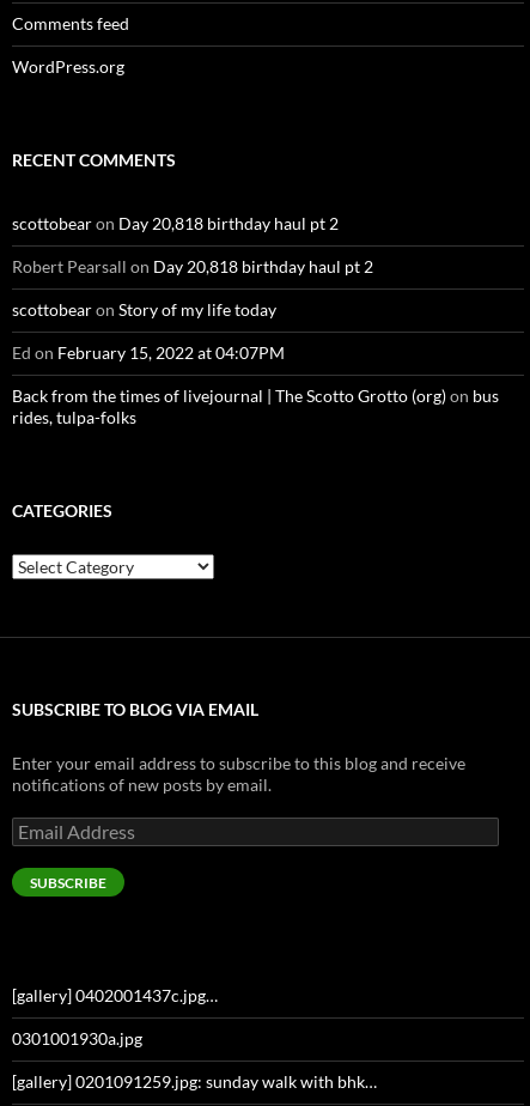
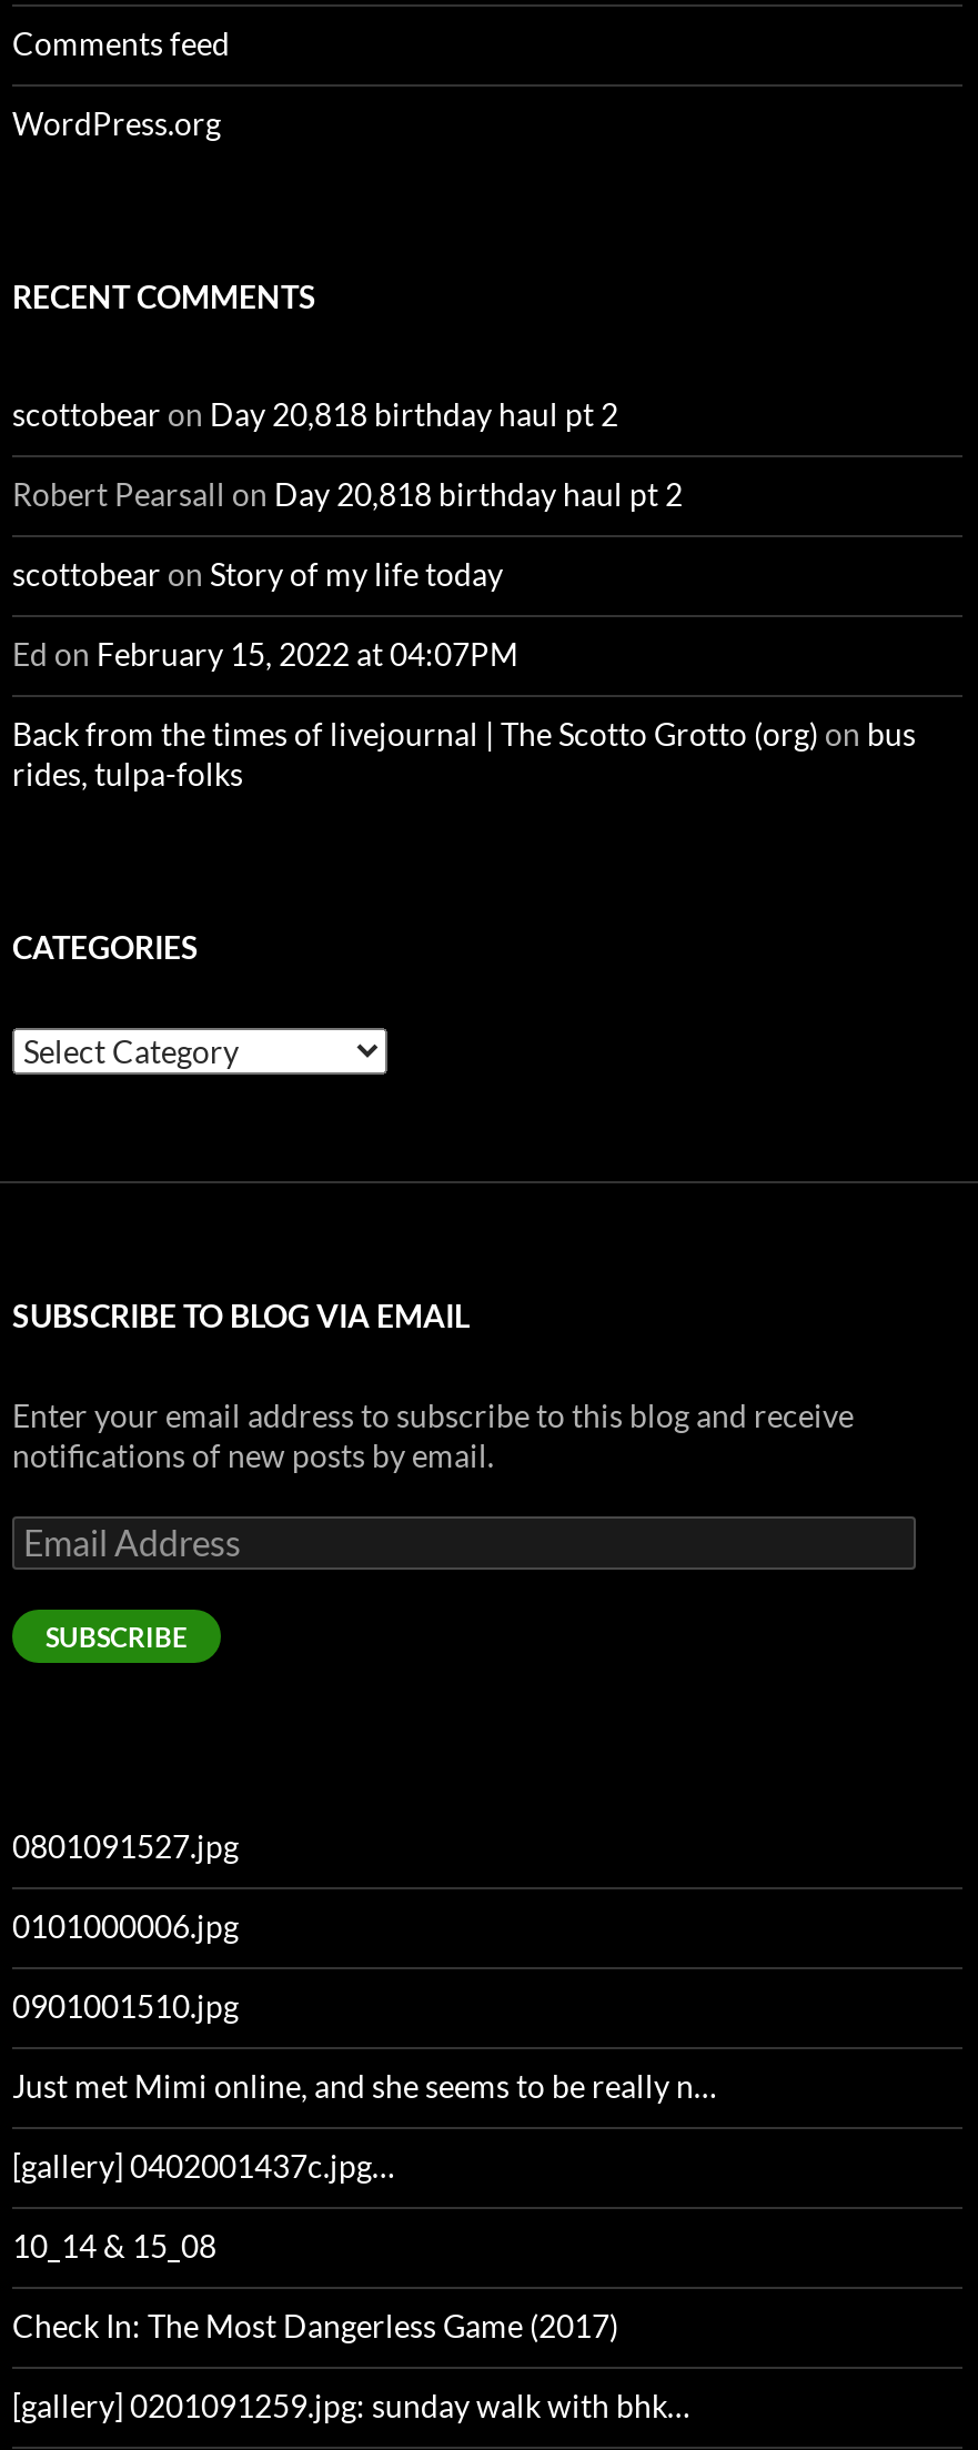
none -> [12,1827,716,2105] 0801091527.jpg | 0101000006.jpg | 0901001510.jpg | Just met Mimi online, and she seems to be really n…
[12,1029,142,1049] 0301001930a.jpg -> [12,2227,618,2345] 10_14 & 15_08 | Check In: The Most Dangerless Game (2017)

